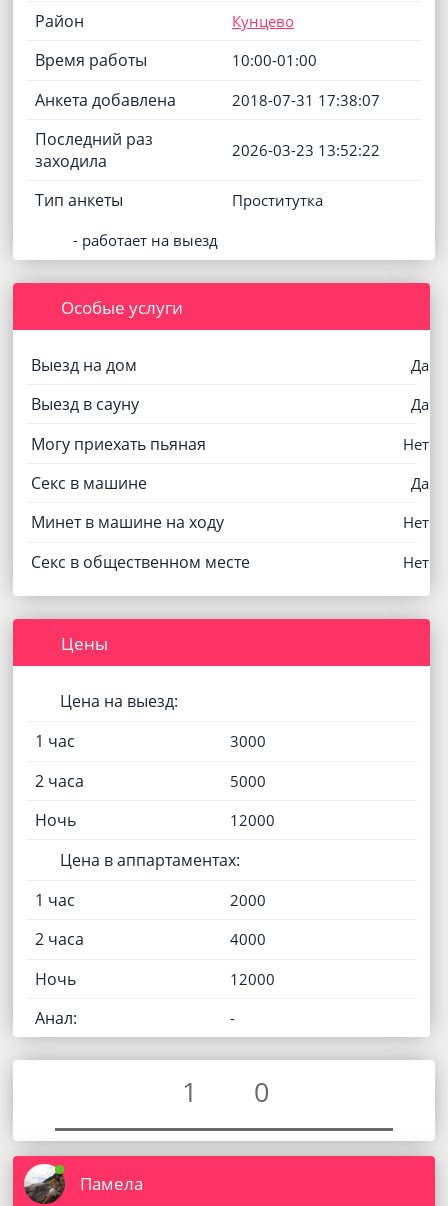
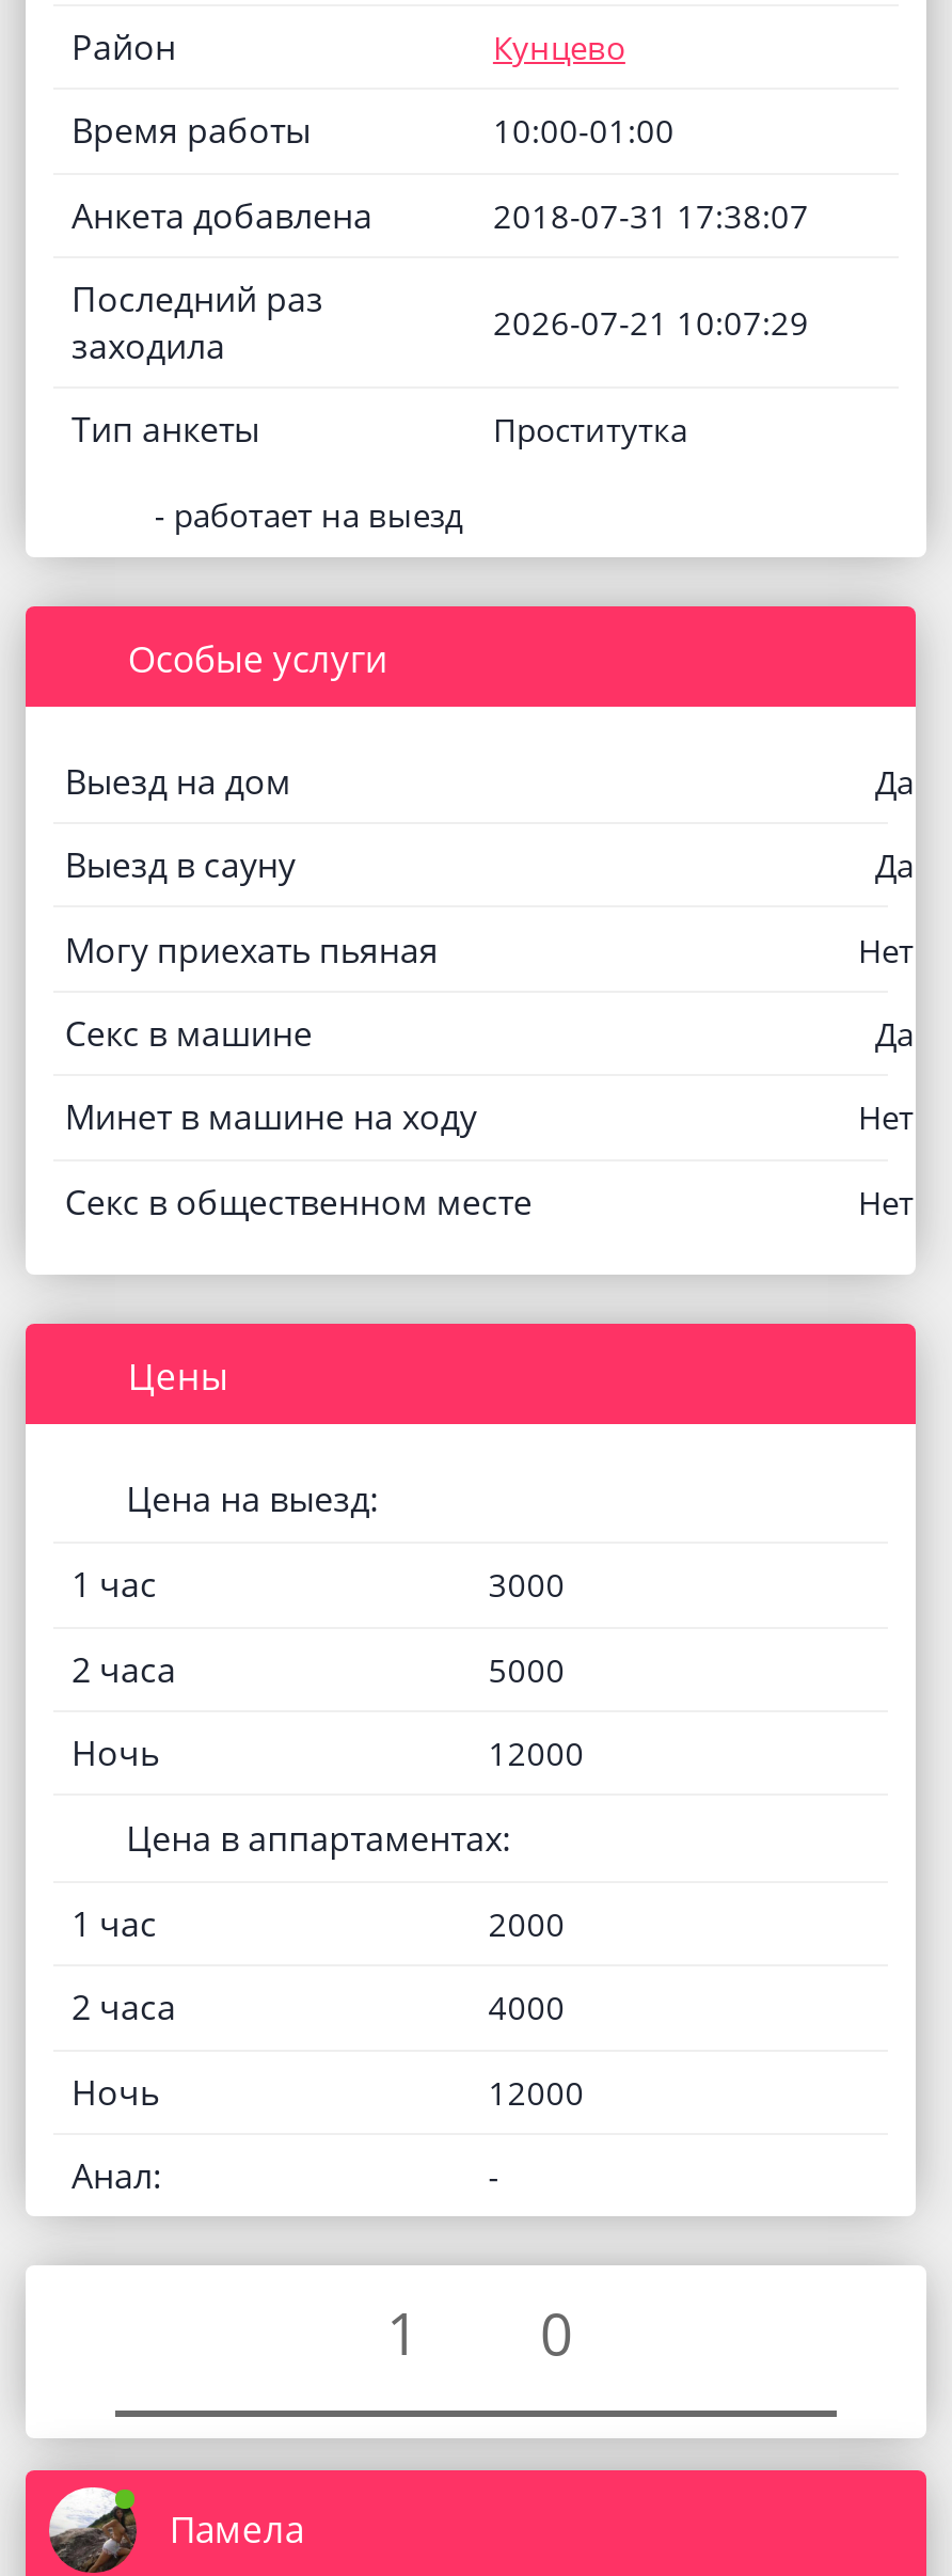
[232,140,380,160] 2026-03-23 13:52:22 -> [493,301,809,344] 2026-07-21 10:07:29

